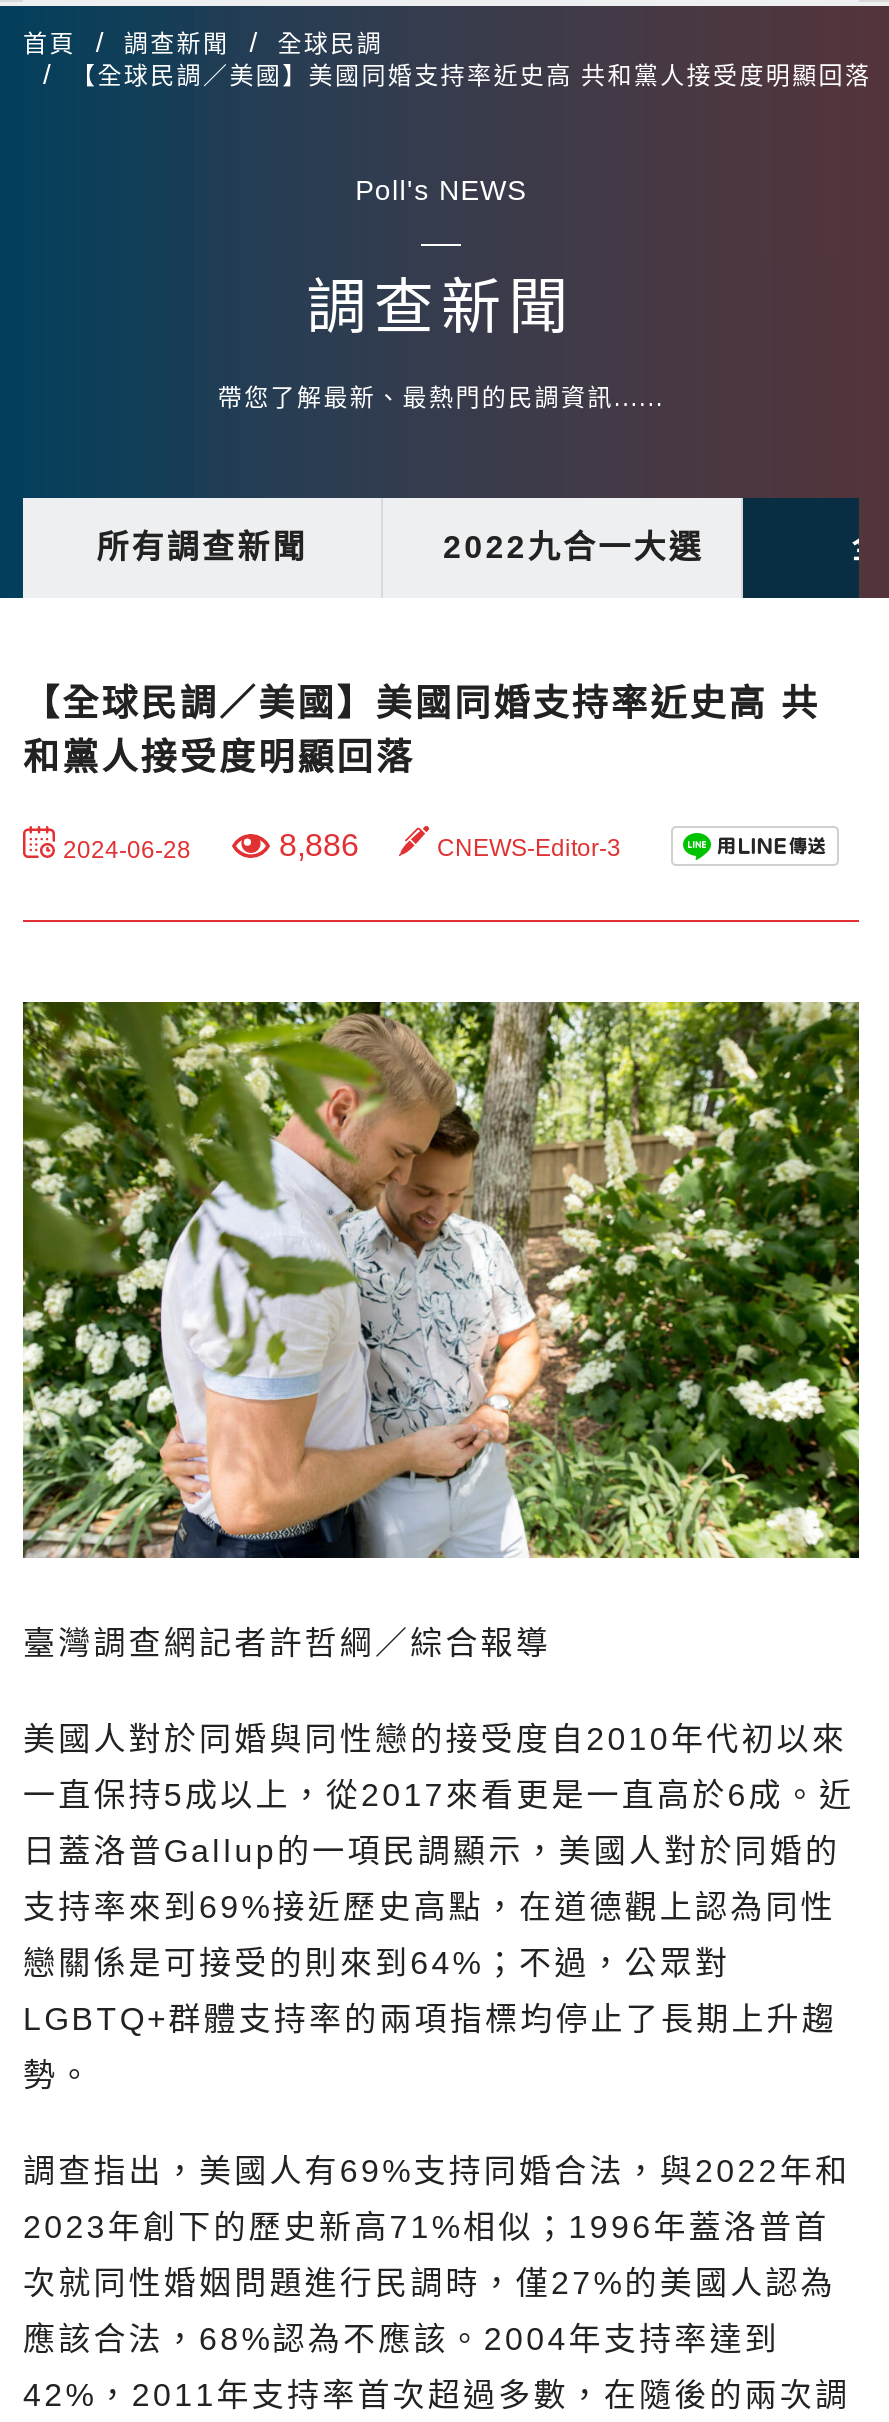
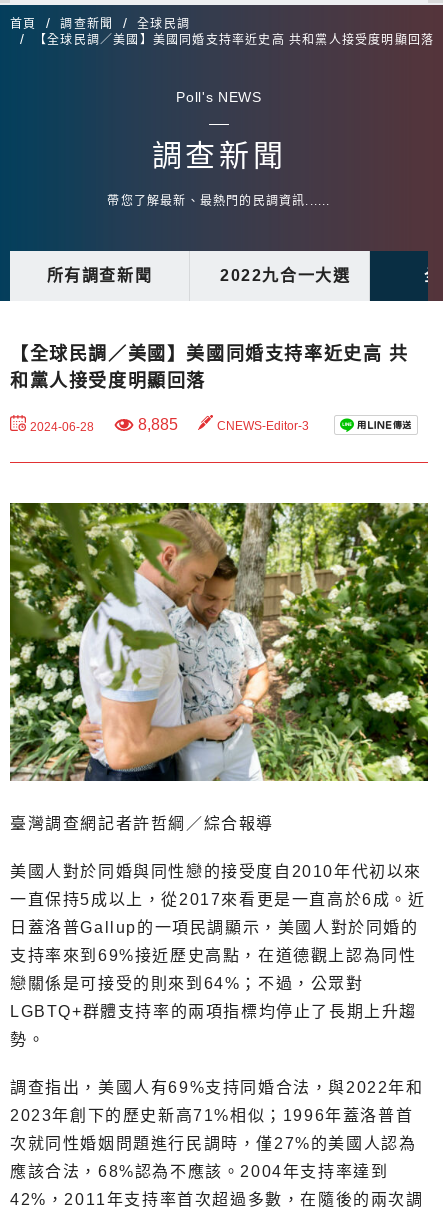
[279,828,359,862] 8,886 -> [138,416,178,433] 8,885

